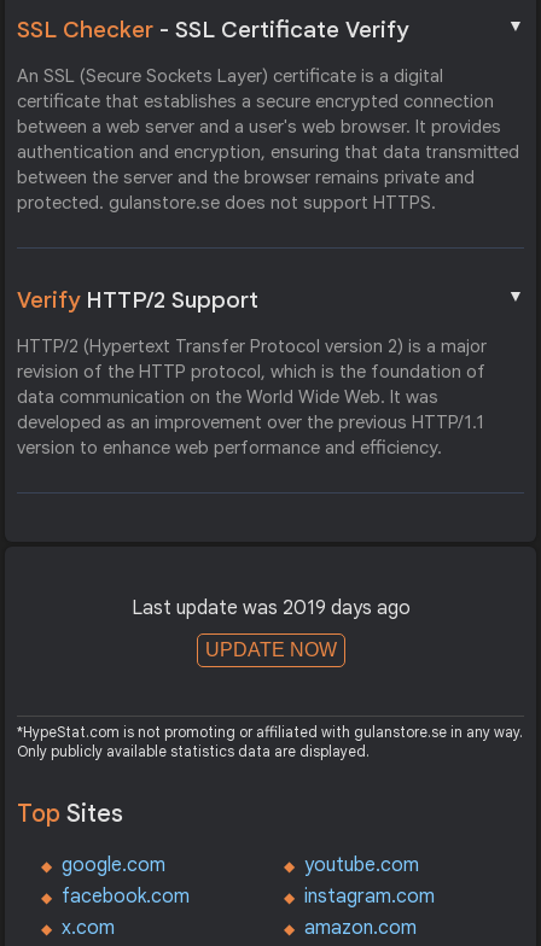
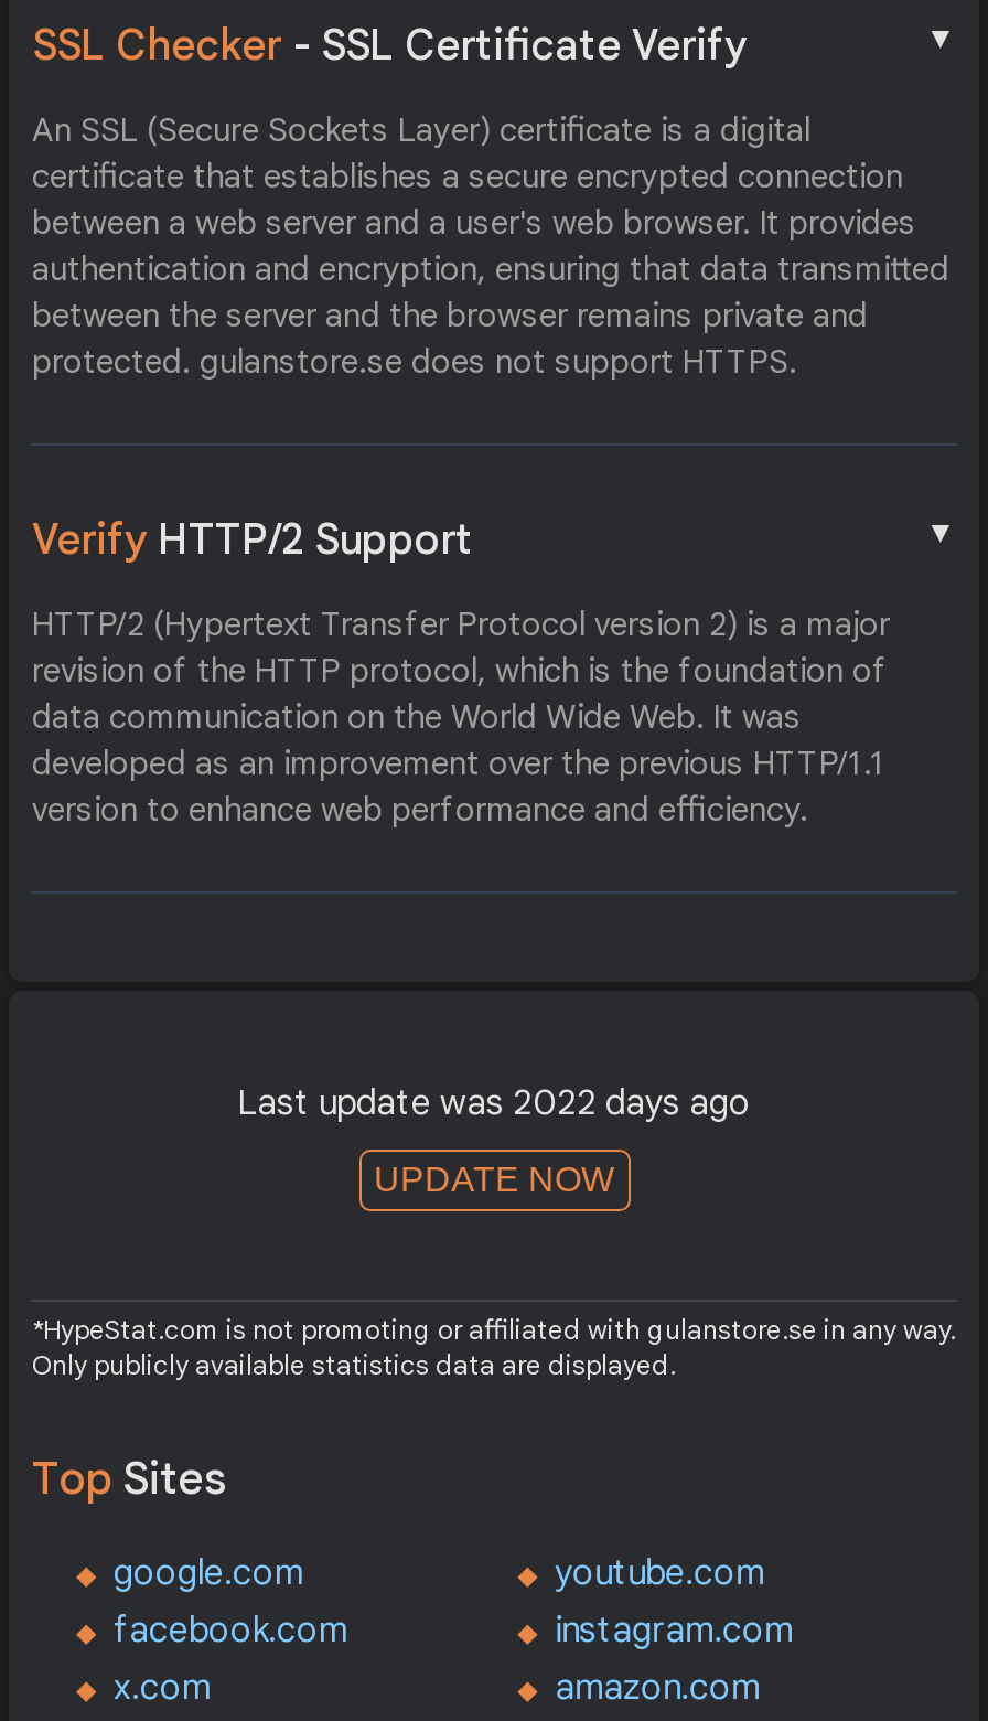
[131,596,410,620] Last update was 2019 days ago -> [237,1082,751,1126] Last update was 2022 days ago

